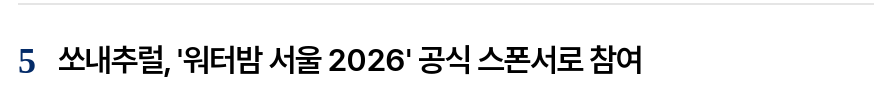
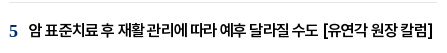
[58,41,642,79] 쏘내추럴, '워터밤 서울 2026' 공식 스폰서로 참여 -> [29,21,433,40] 암 표준치료 후 재활 관리에 따라 예후 달라질 수도 [유연각 원장 칼럼]

